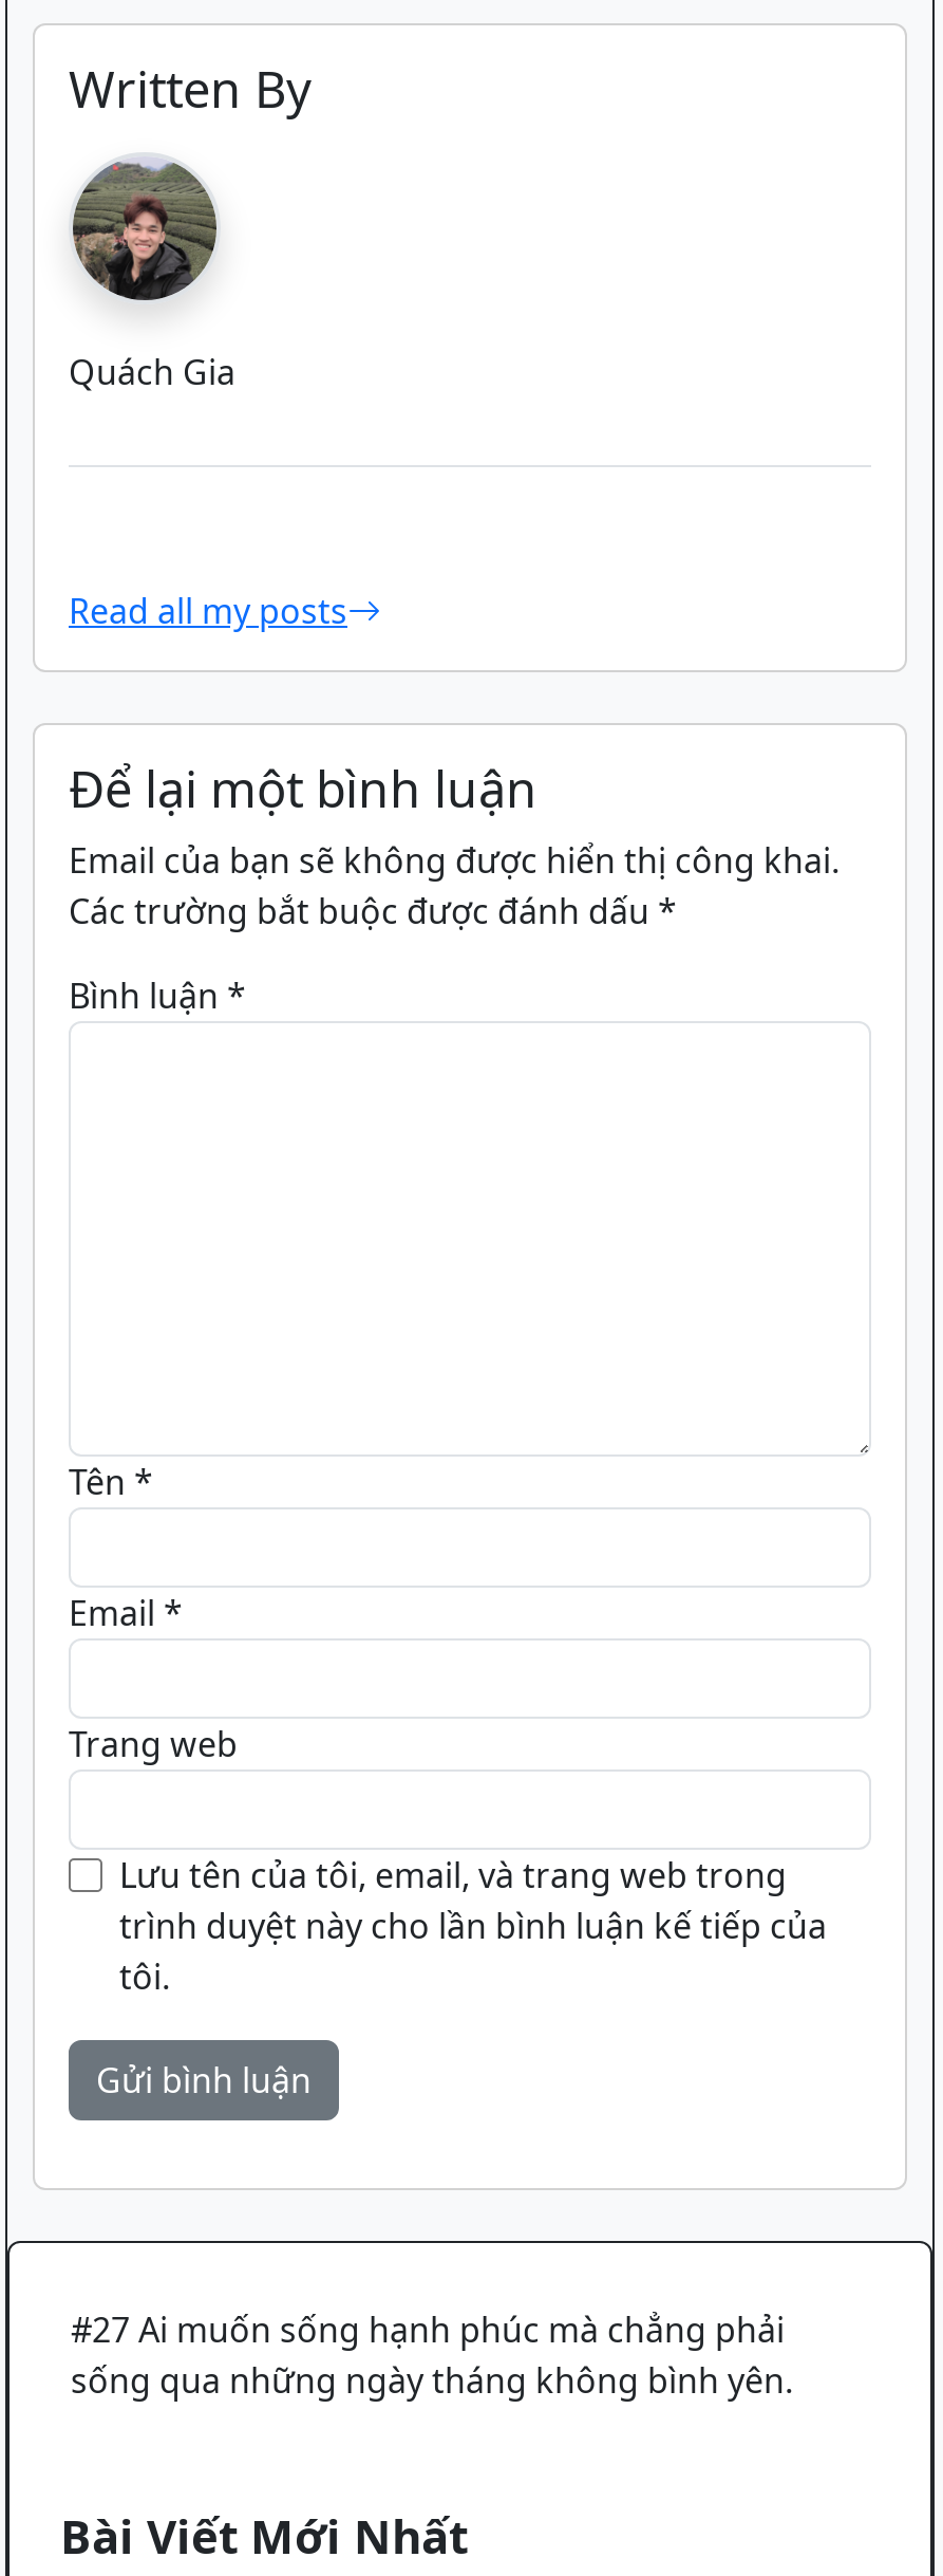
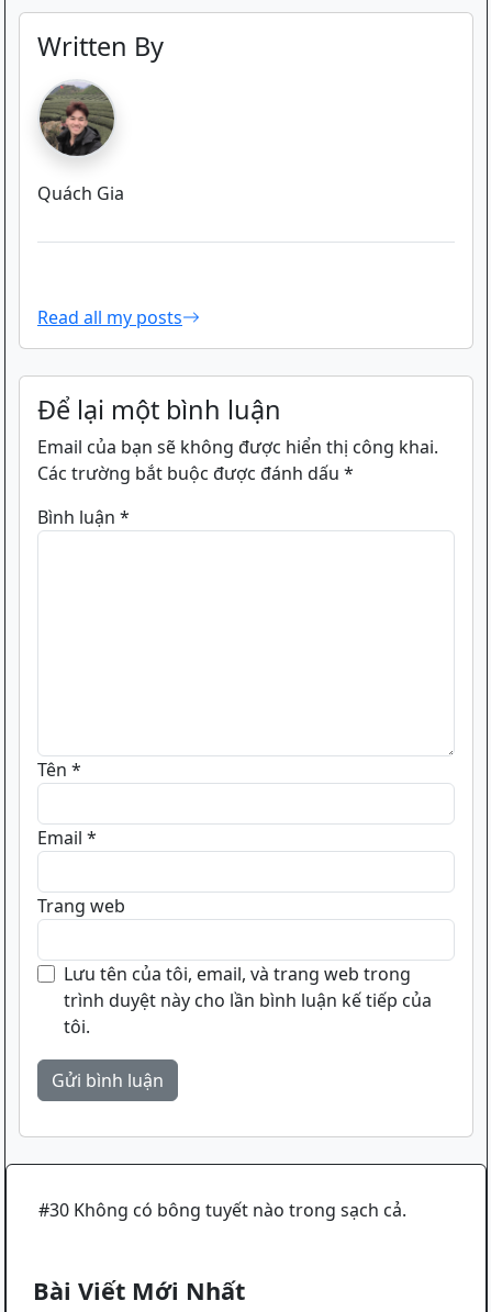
[71,2306,793,2403] #27 Ai muốn sống hạnh phúc mà chẳng phải | sống qua những ngày tháng không bình yên. -> [38,1198,406,1222] #30 Không có bông tuyết nào trong sạch cả.

